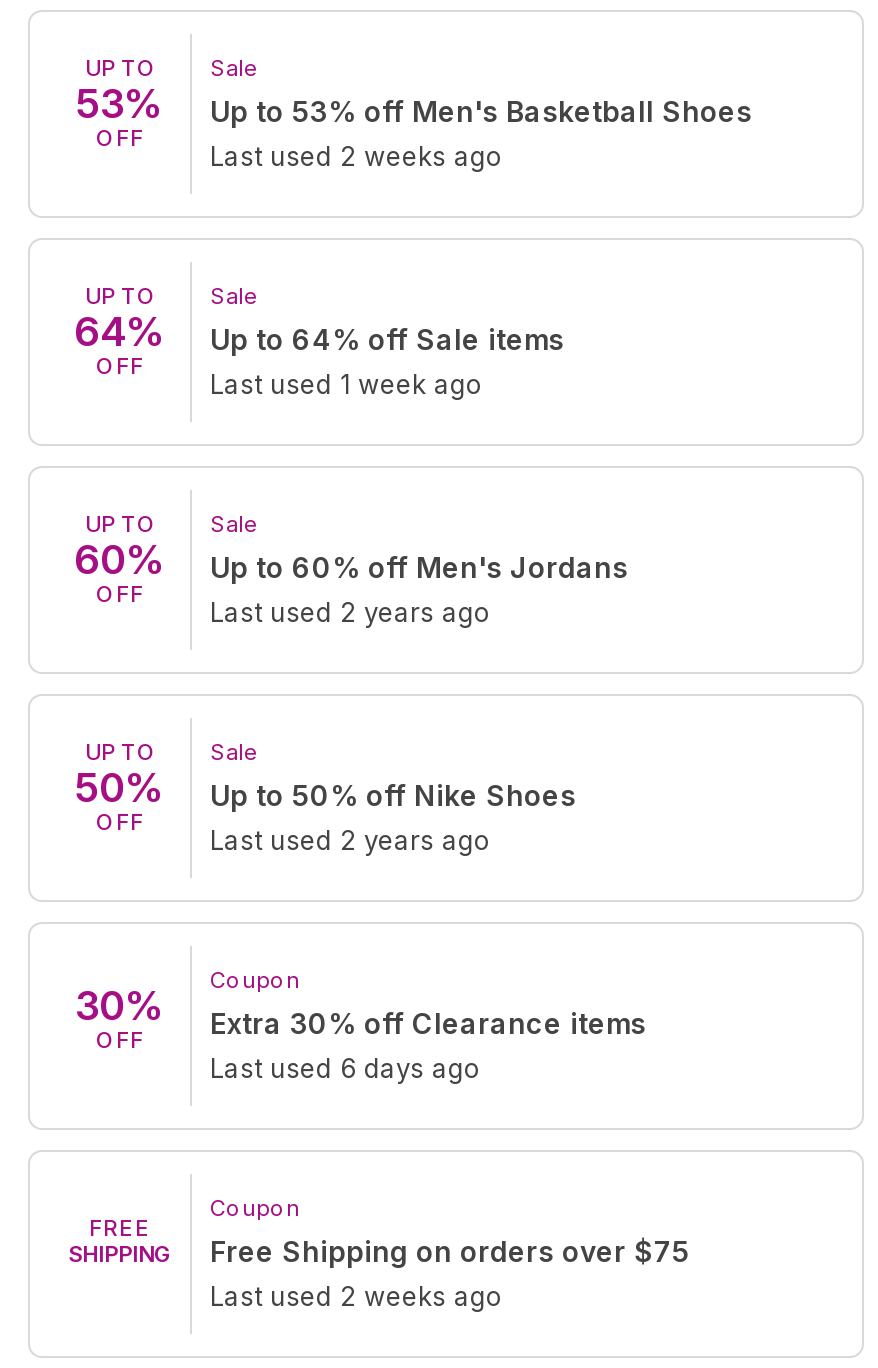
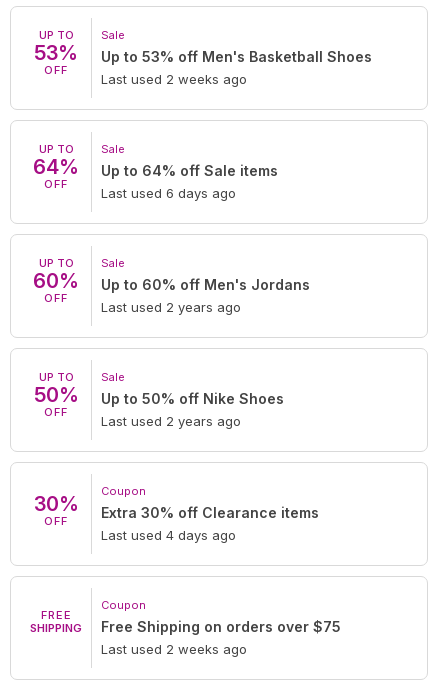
[210,368,482,400] Last used 1 week ago -> none
moved [210,1052,480,1084] -> [101,185,236,201]: Last used 6 days ago
none -> [101,527,236,543] Last used 4 days ago

